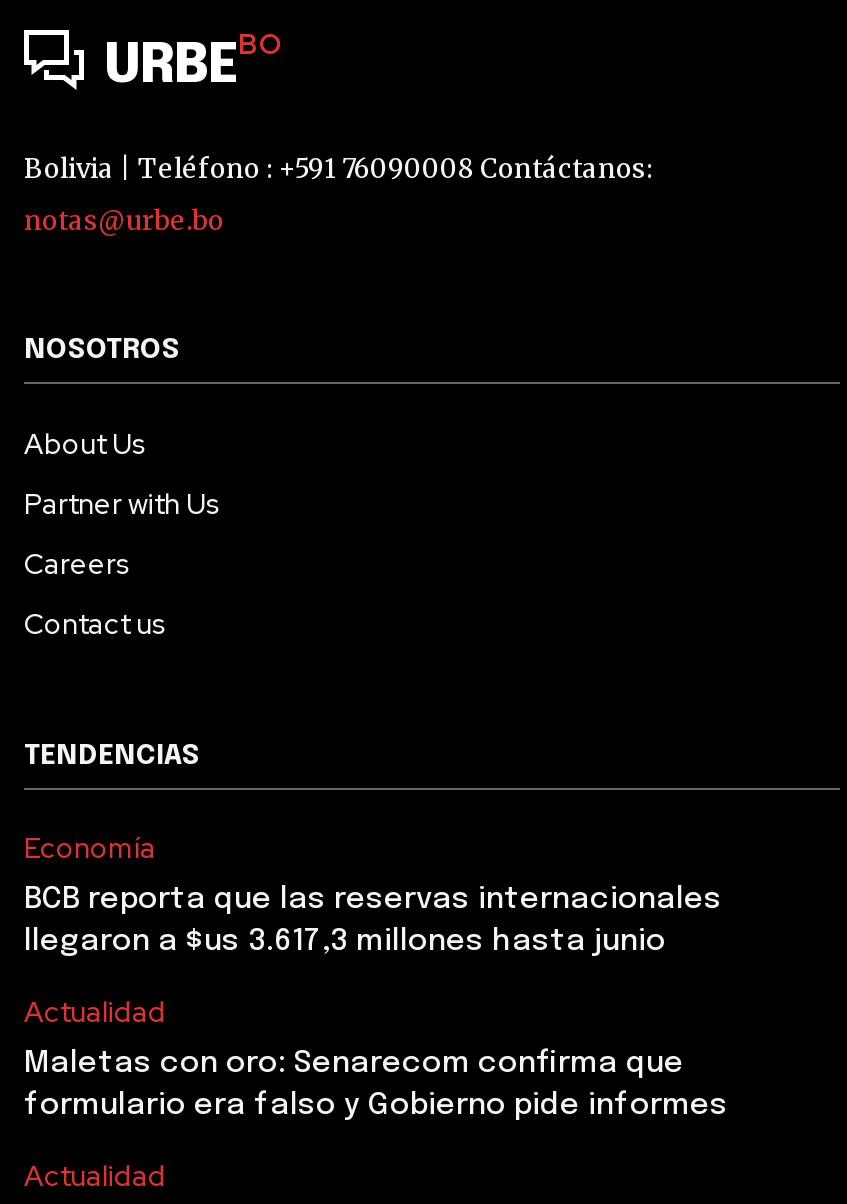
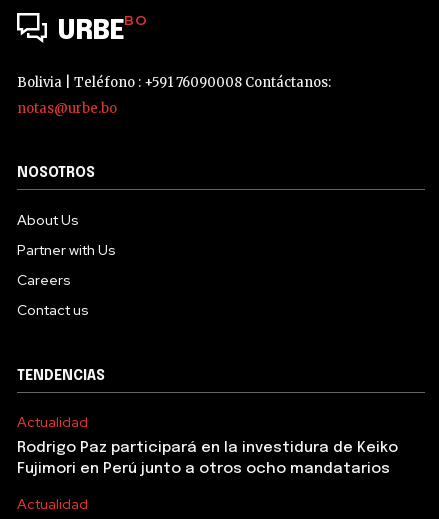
[24,829,722,957] Economía | BCB reporta que las reservas internacionales | llegaron a $us 3.617,3 millones hasta junio -> none
[24,1047,728,1121] Maletas con oro: Senarecom confirma que | formulario era falso y Gobierno pide informes -> [17,440,398,477] Rodrigo Paz participará en la investidura de Keiko | Fujimori en Perú junto a otros ocho mandatarios

